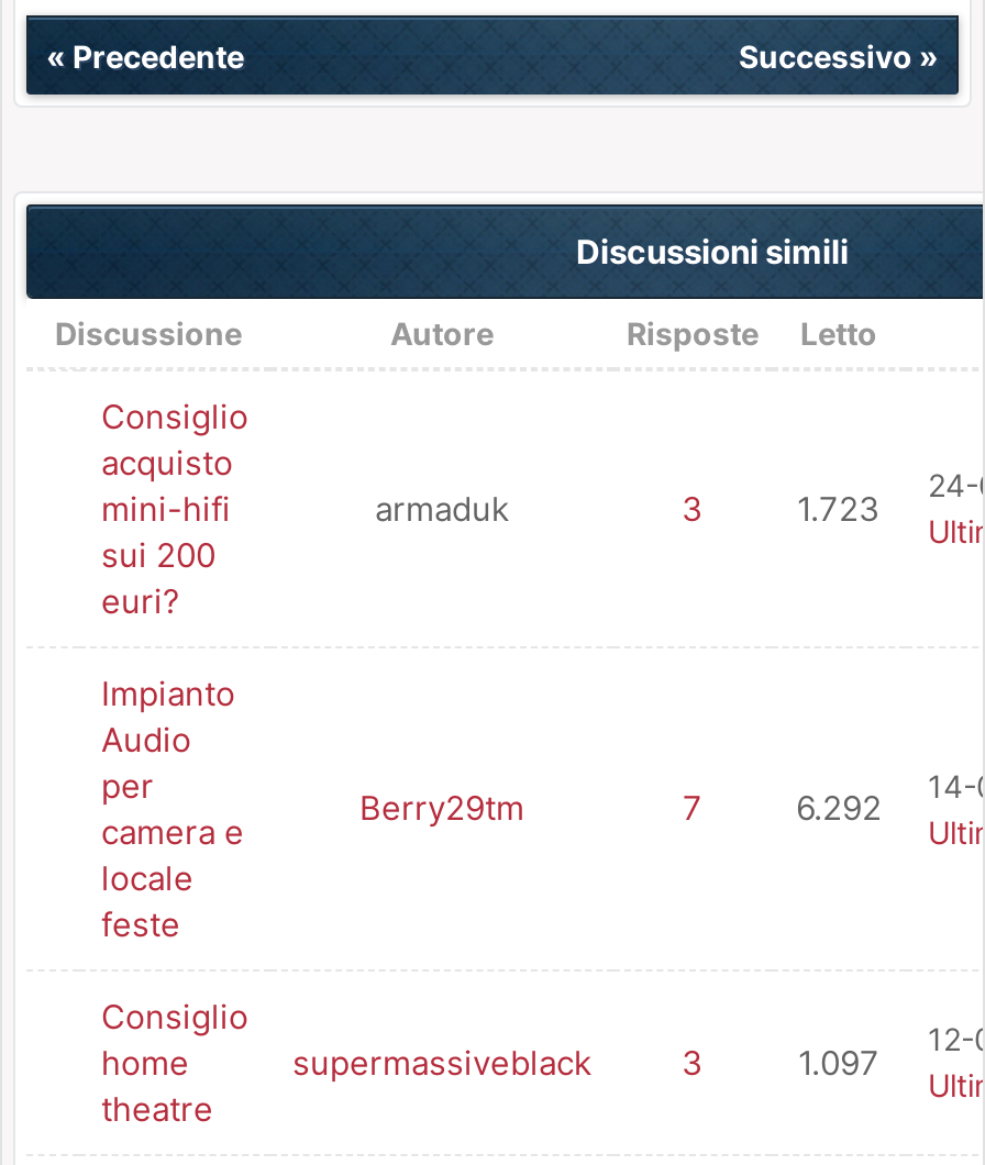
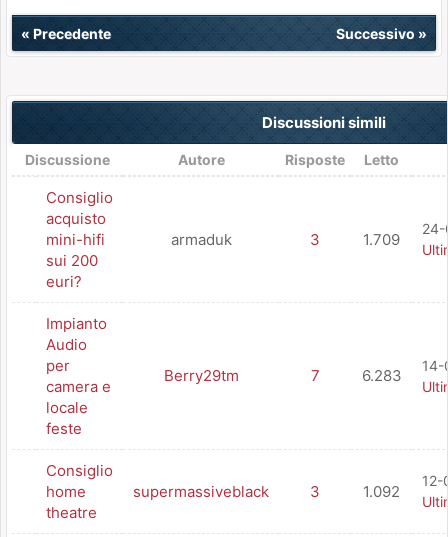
[797,488,881,530] 1.723 -> [363,230,400,249] 1.709
[796,787,882,829] 6.292 -> [361,366,401,385] 6.283
[798,1042,879,1084] 1.097 -> [363,482,400,501] 1.092

